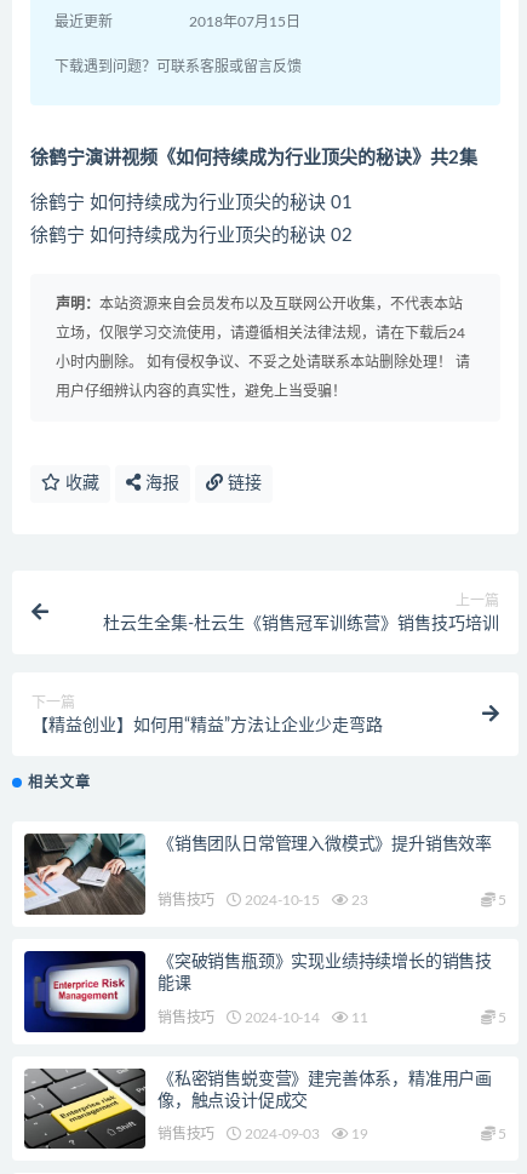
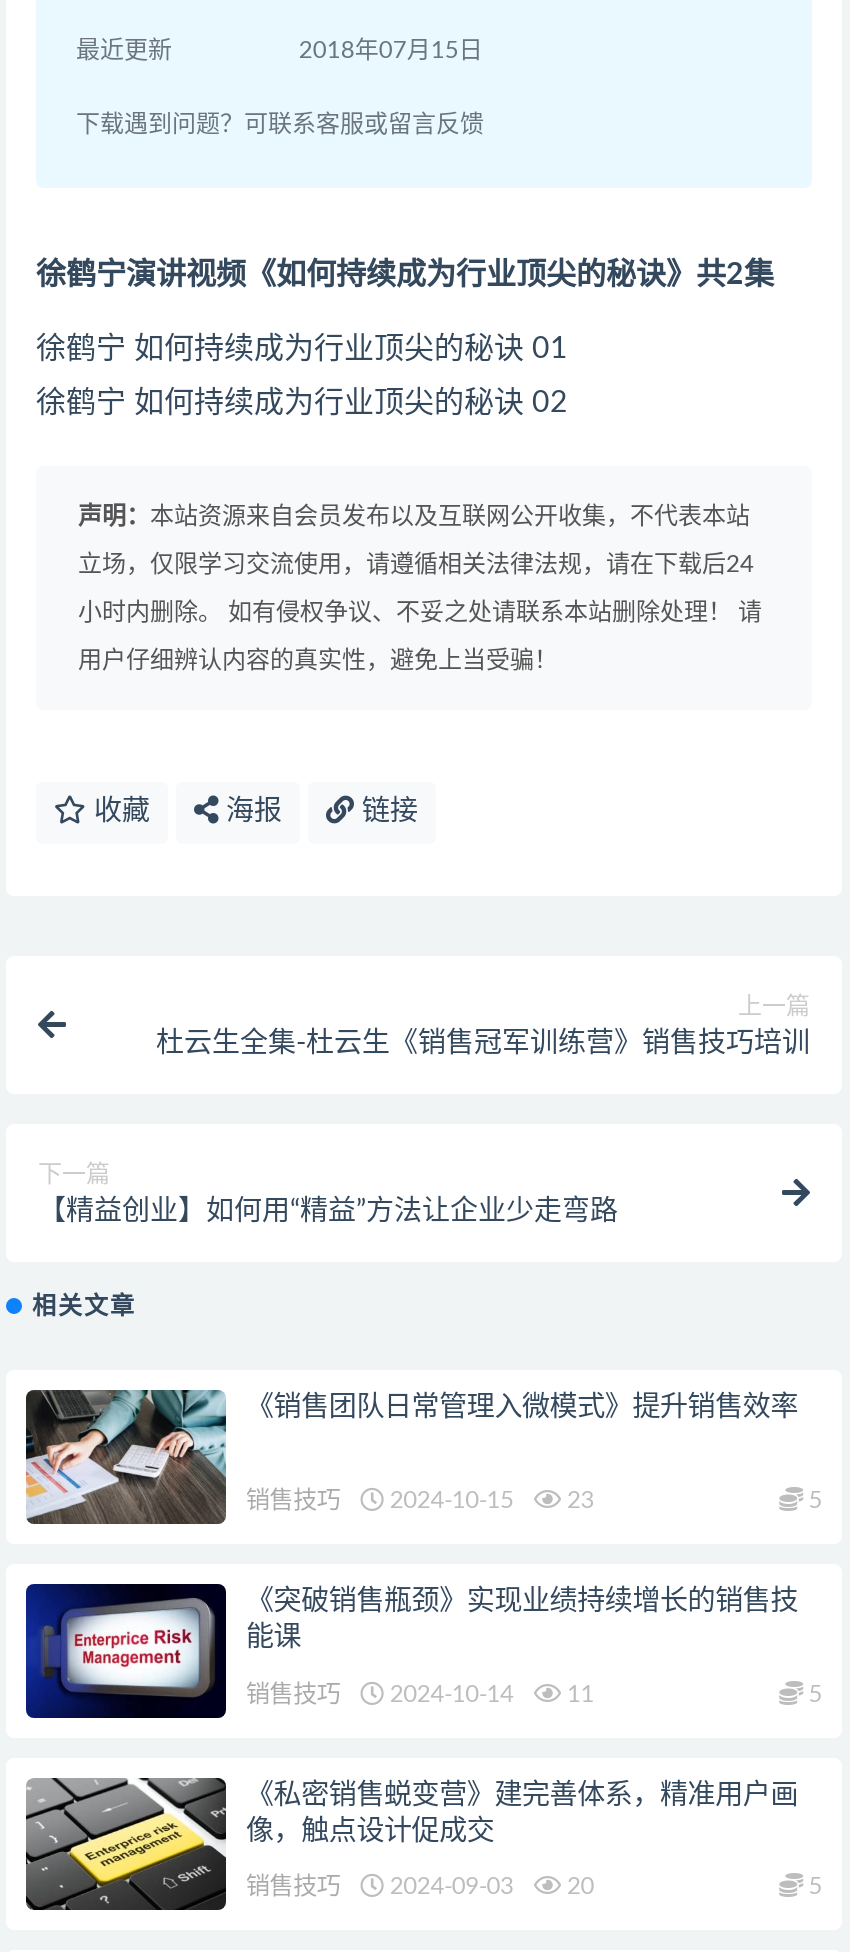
[157,1127,368,1142] 销售技巧 2024-09-03 19 -> [246,1875,594,1899] 销售技巧 2024-09-03 20

